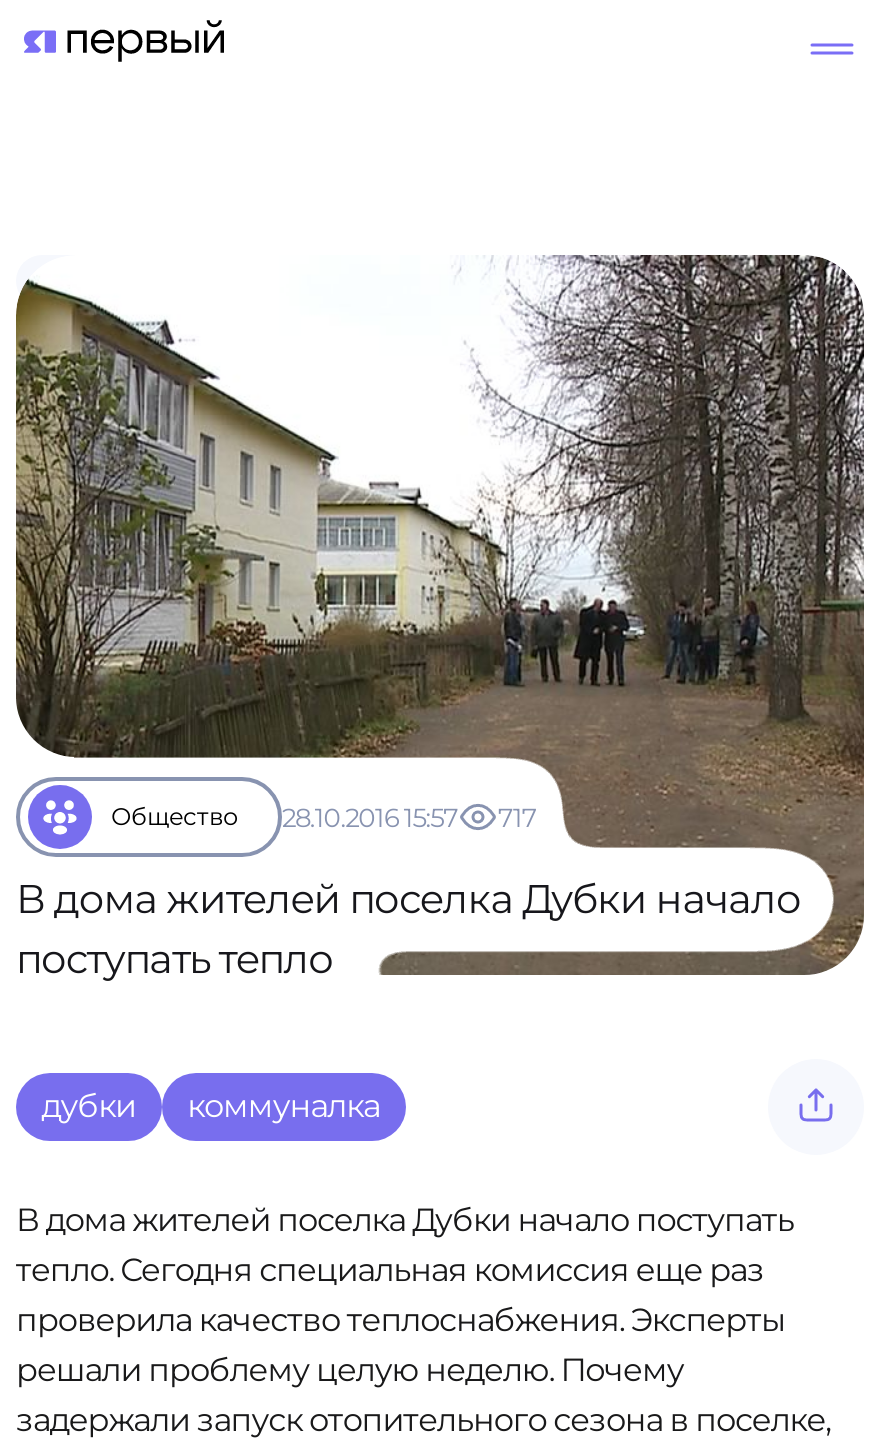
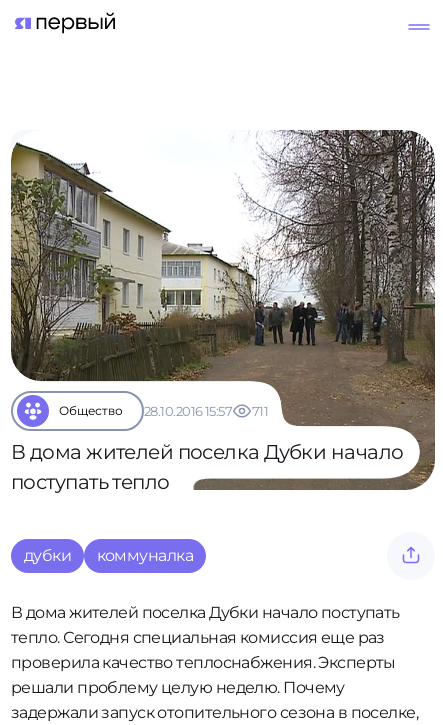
[111,801,537,832] Общество 28.10.2016 15:57 717 -> [58,403,268,418] Общество 28.10.2016 15:57 711

